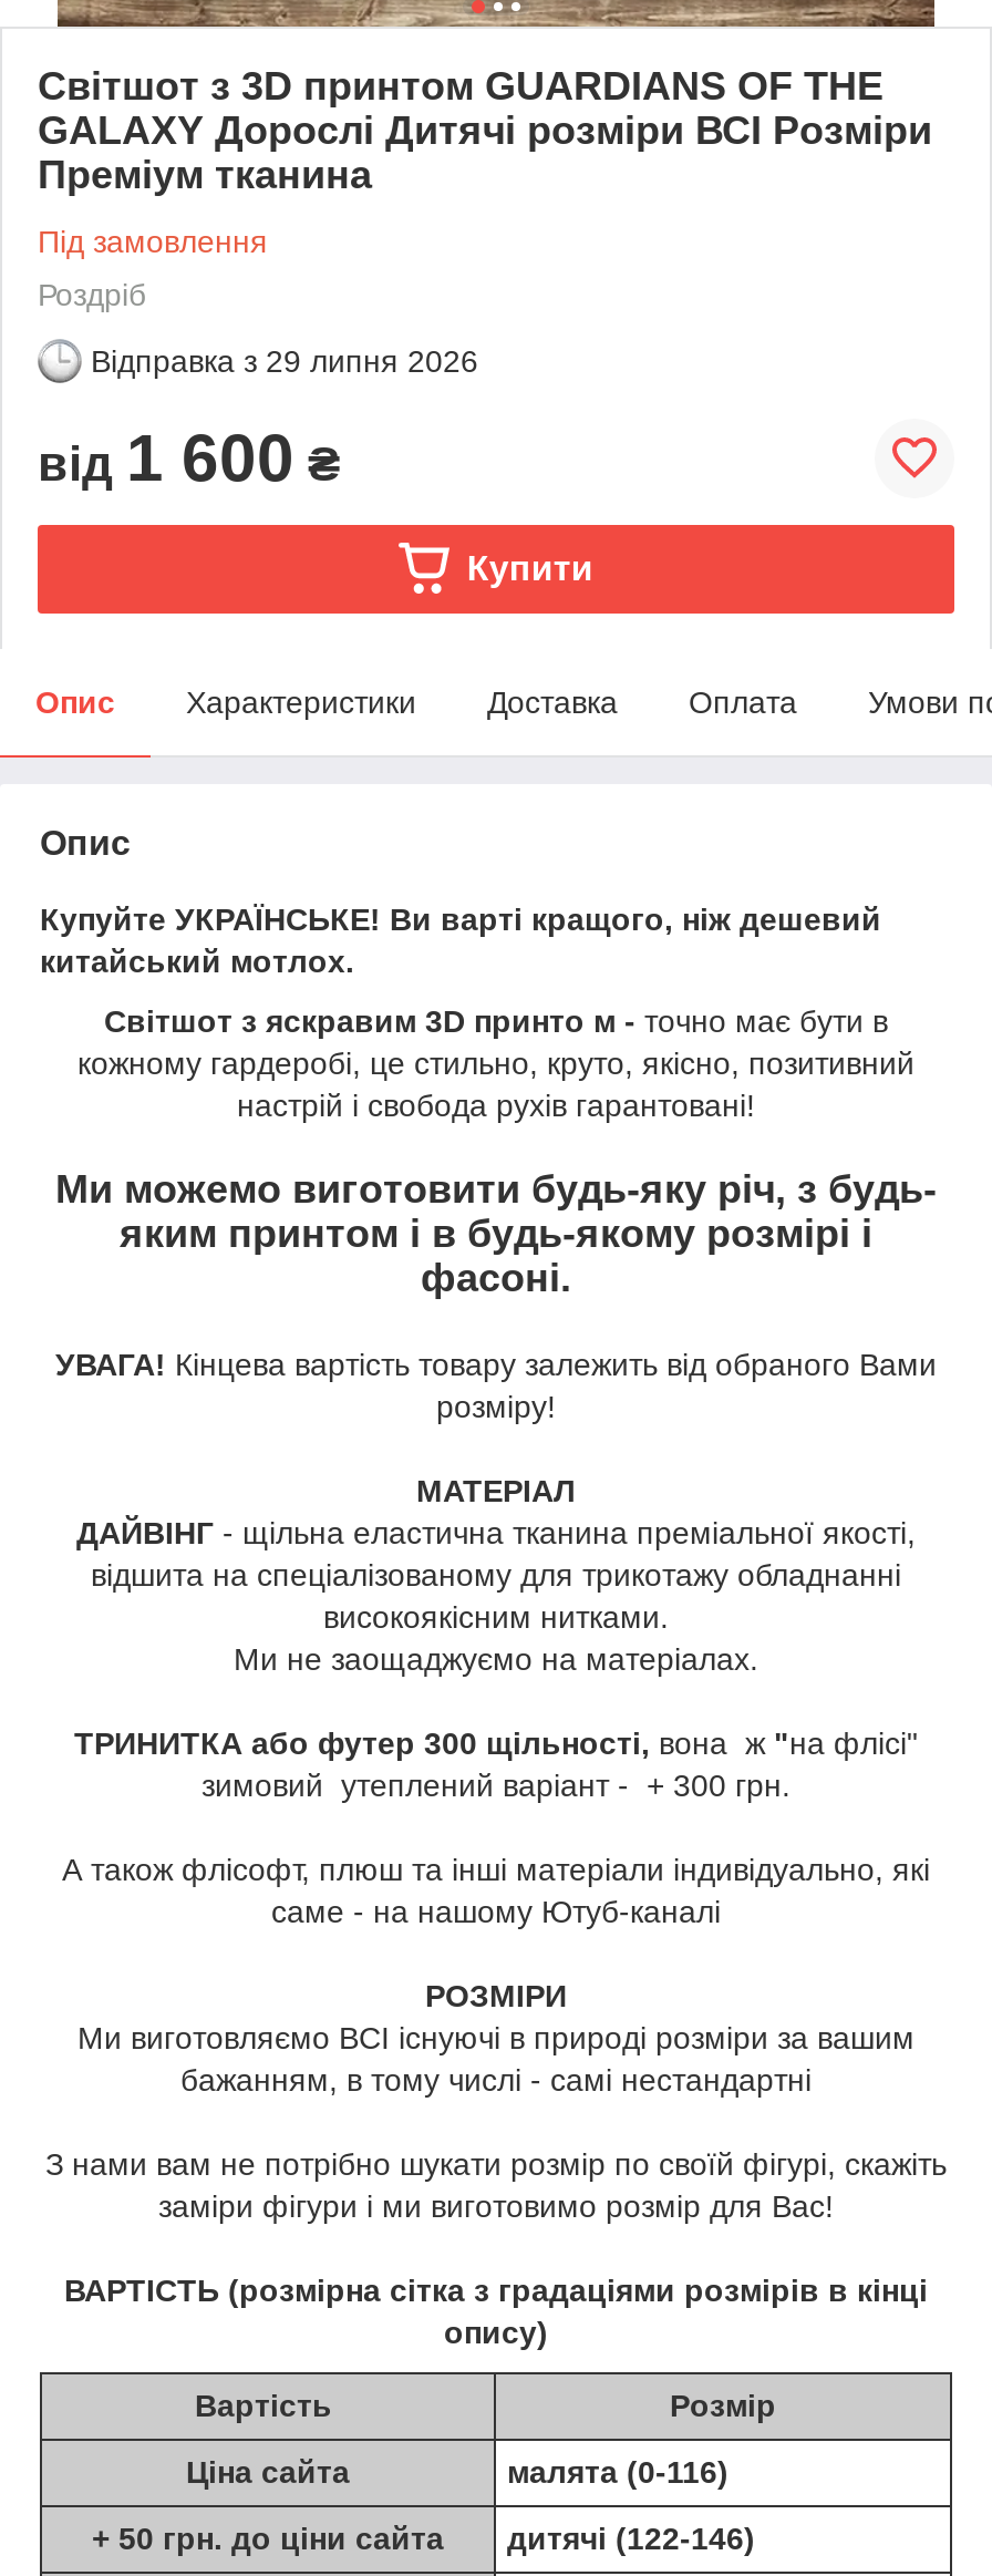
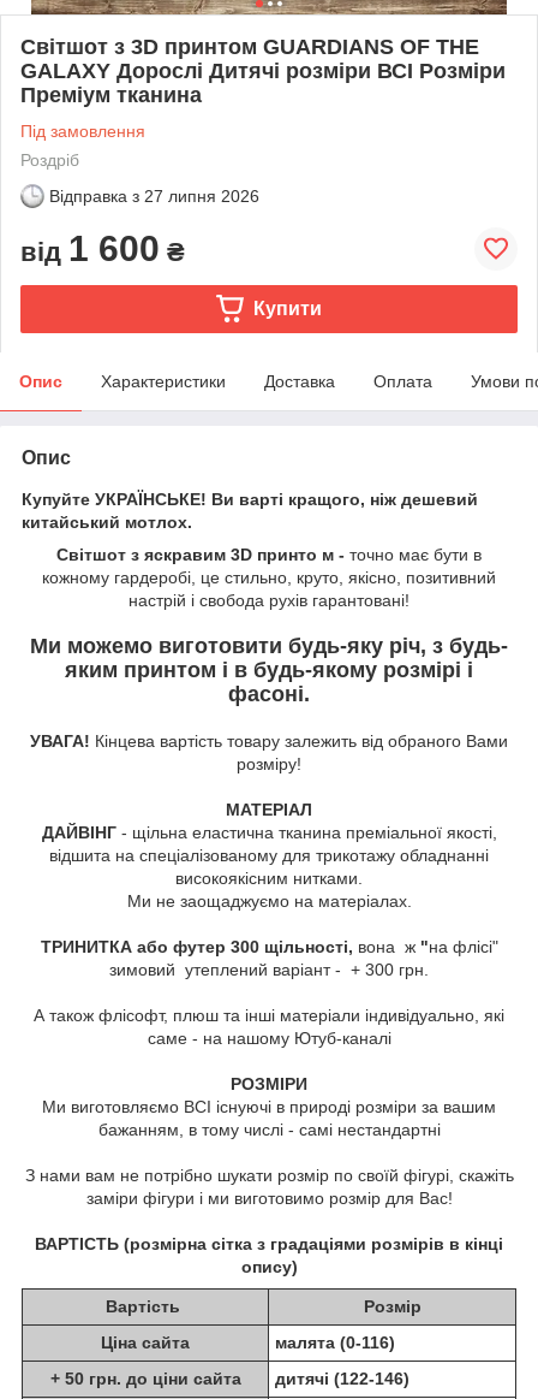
[91,343,478,378] Відправка з 29 липня 2026 -> [49,186,259,205] Відправка з 27 липня 2026

